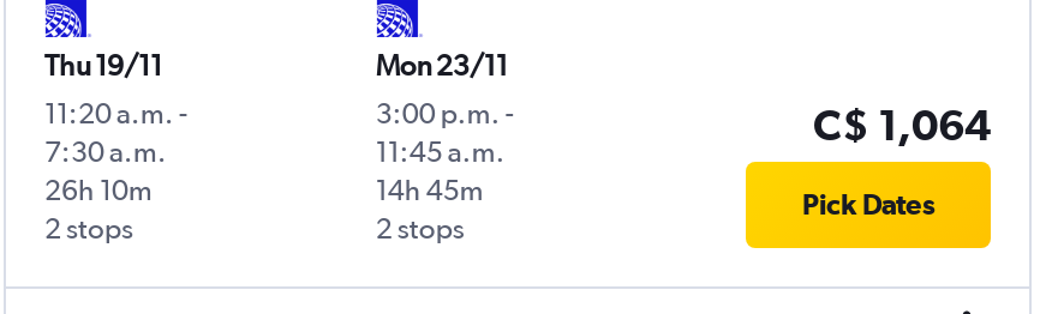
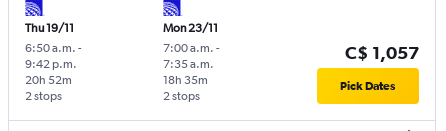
[44,99,189,170] 11:20 a.m. - | 7:30 a.m. -> [25,41,82,71] 6:50 a.m. - | 9:42 p.m.
[376,99,515,170] 3:00 p.m. - | 11:45 a.m. -> [163,41,220,71] 7:00 a.m. - | 7:35 a.m.
[813,101,991,149] C$ 1,064 -> [345,42,419,62] C$ 1,057
[44,175,153,209] 26h 10m -> [25,73,72,87] 20h 52m
[376,175,484,209] 14h 45m -> [163,73,208,87] 18h 35m

